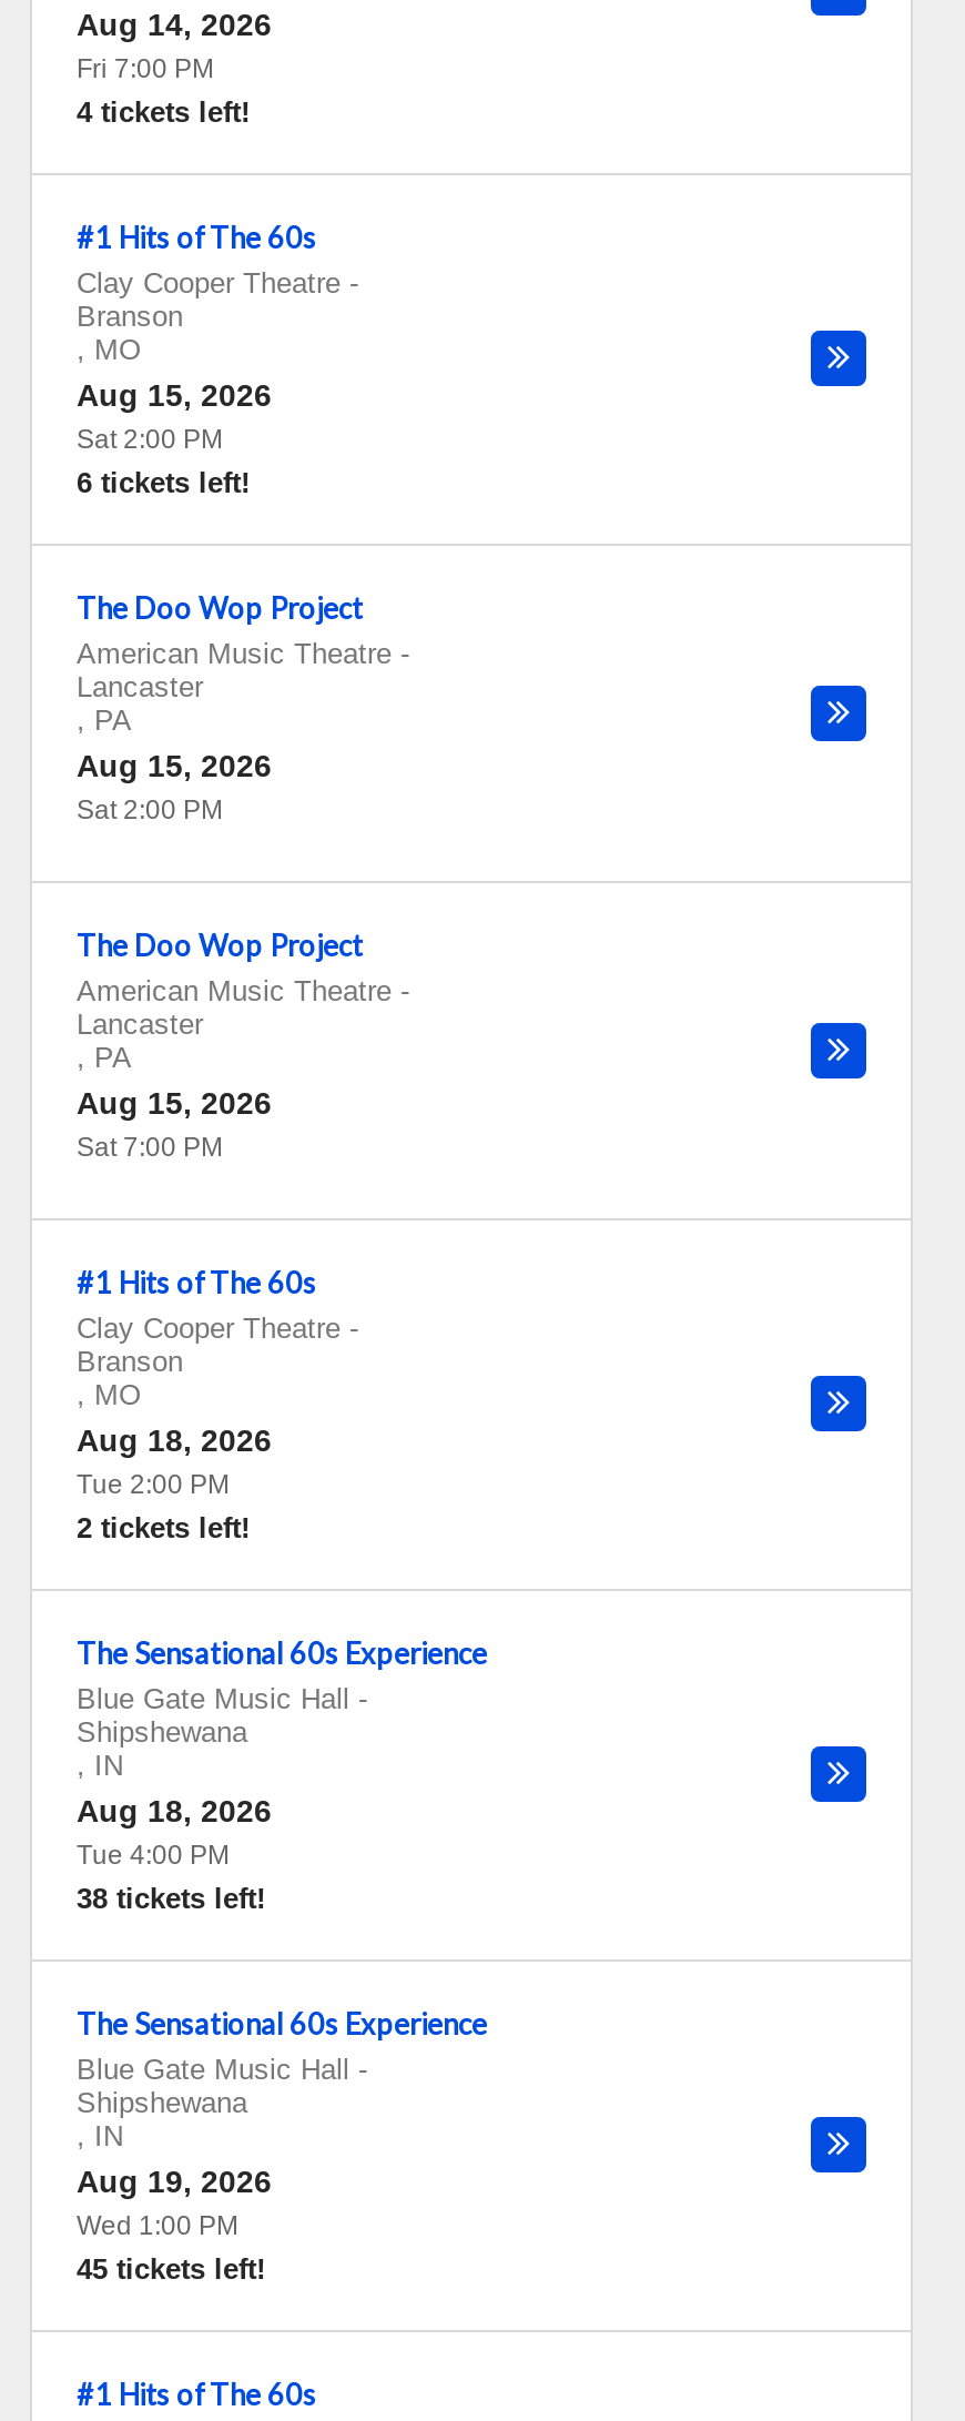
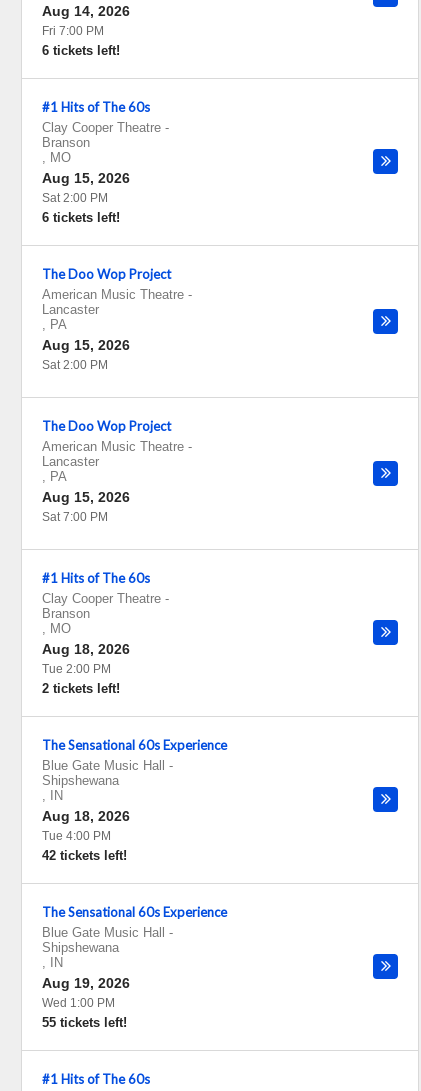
[77,95,250,129] 4 tickets left! -> [42,43,120,58] 6 tickets left!
[77,1882,265,1915] 38 tickets left! -> [42,848,127,863] 42 tickets left!
[77,2252,265,2286] 45 tickets left! -> [42,1015,127,1030] 55 tickets left!

